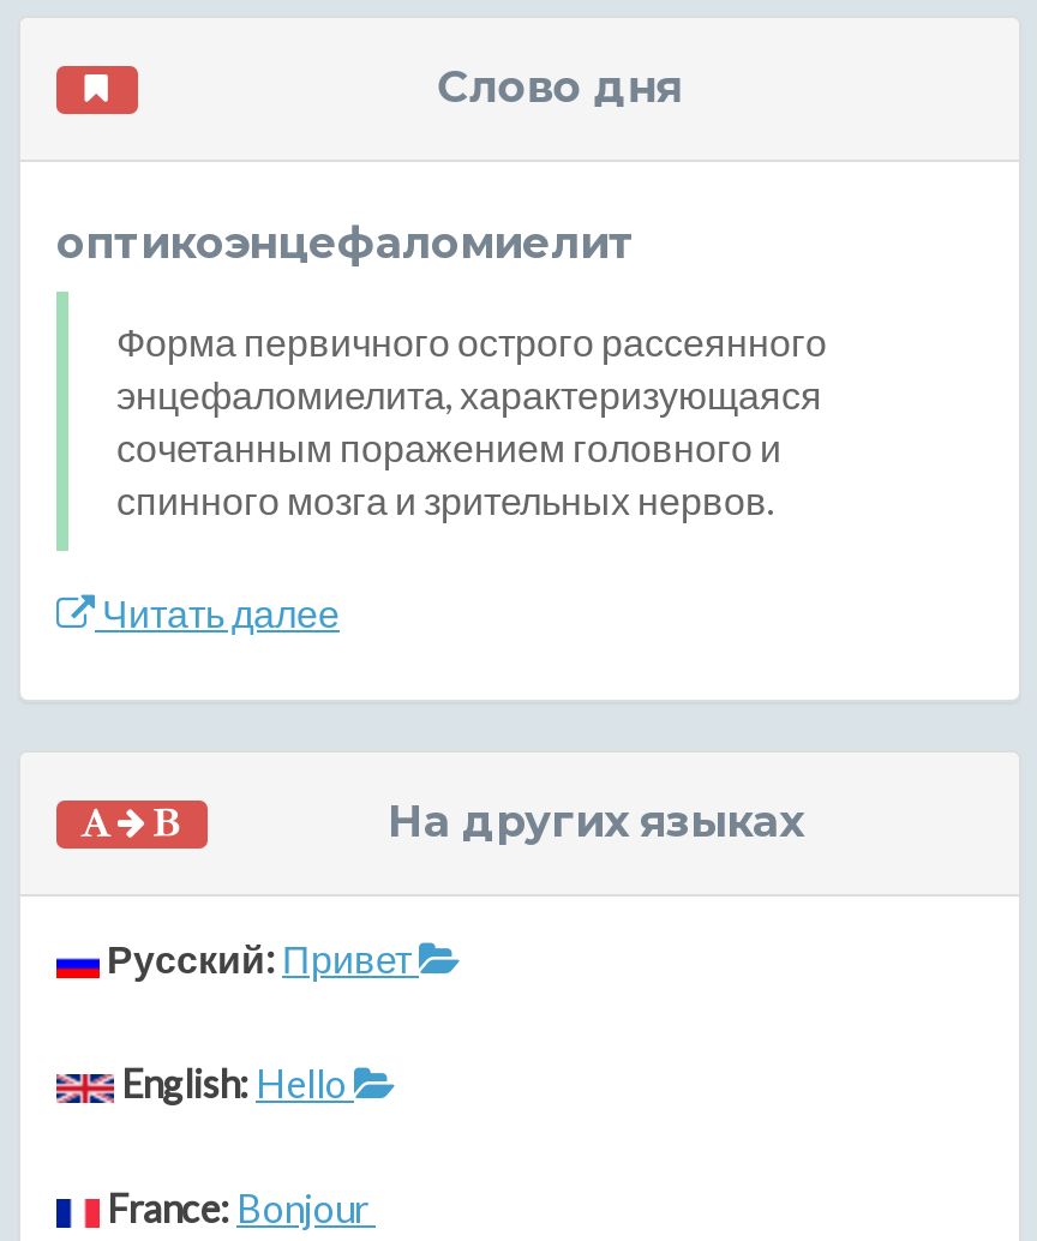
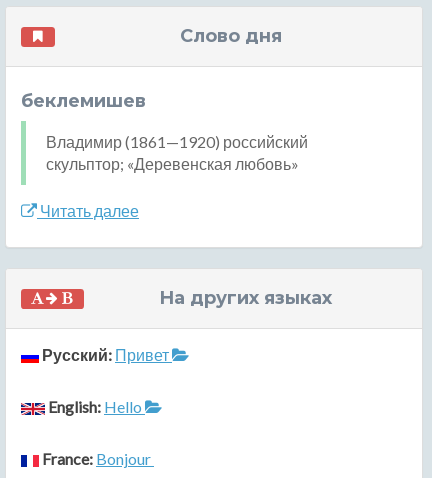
[56,218,635,271] оптикоэнцефаломиелит -> [21,90,146,112] беклемишев
[116,319,827,523] Форма первичного острого рассеянного | энцефаломиелита, характеризующаяся | сочетанным поражением головного и | спинного мозга и зрительных нервов. -> [46,132,308,173] Владимир (1861—1920) российский | скульптор; «Деревенская любовь»

